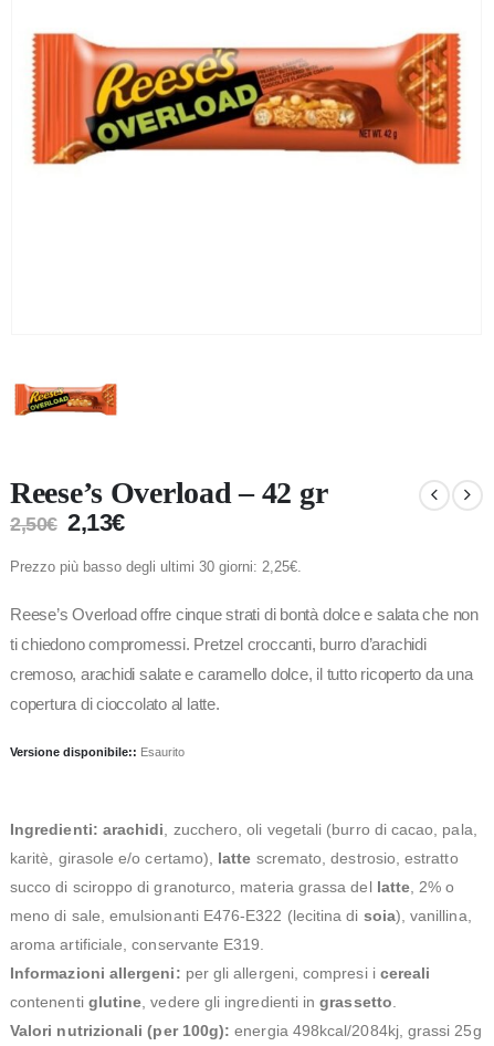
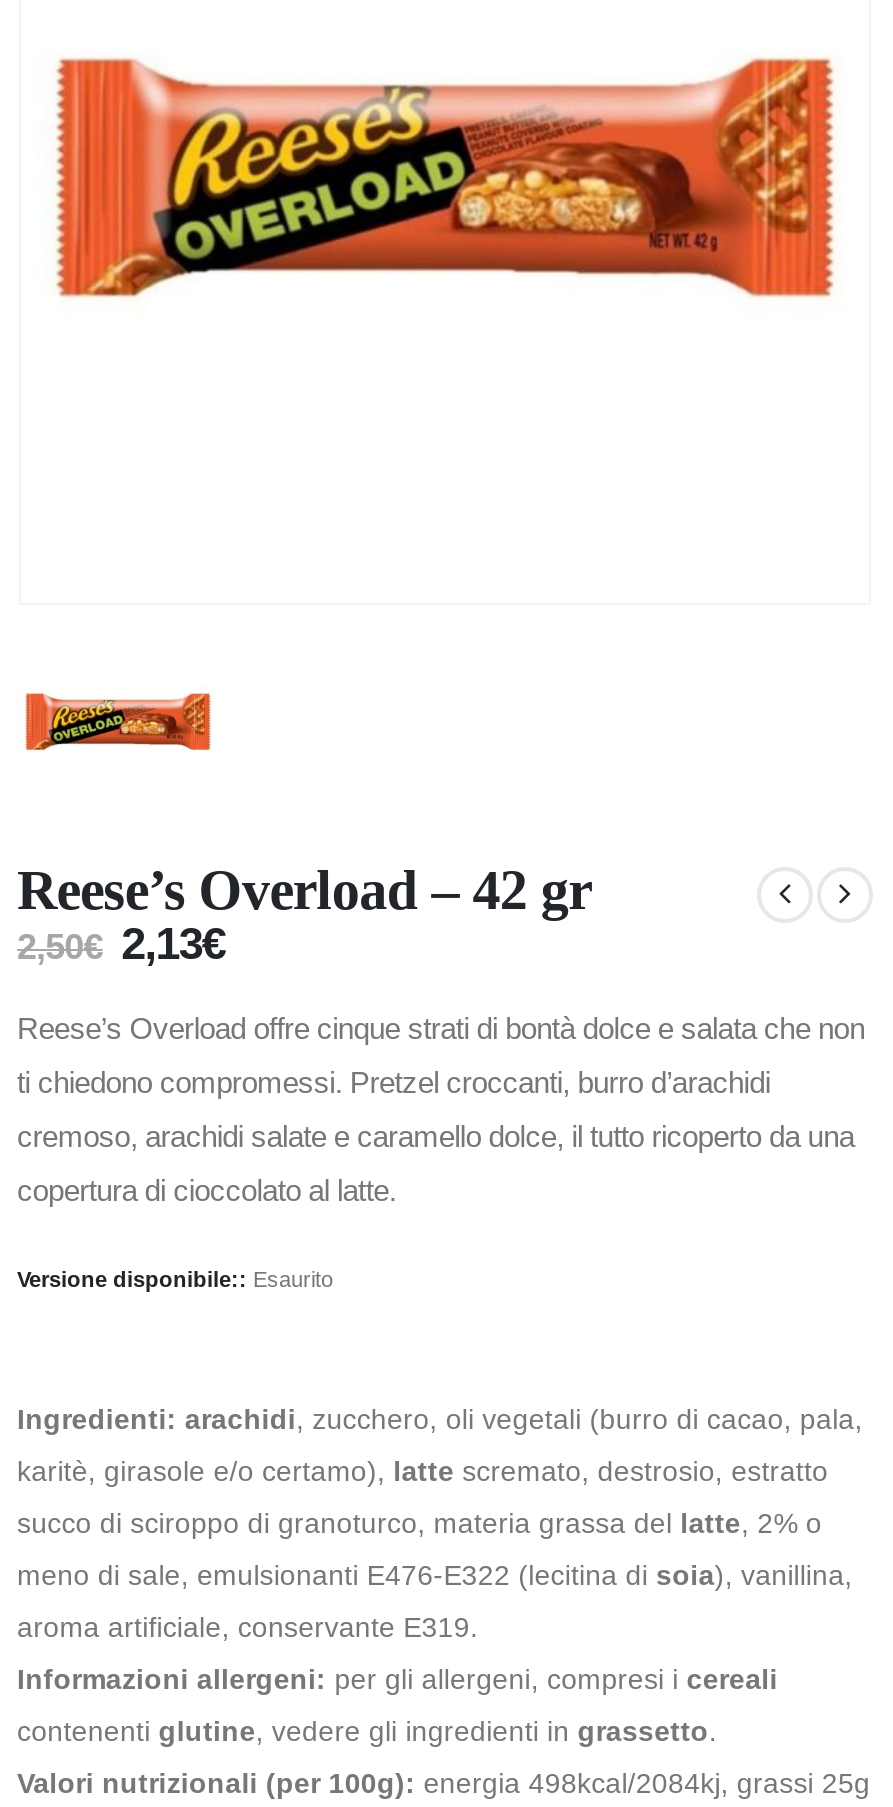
[10,558,302,575] Prezzo più basso degli ultimi 30 giorni: 2,25€. -> none

